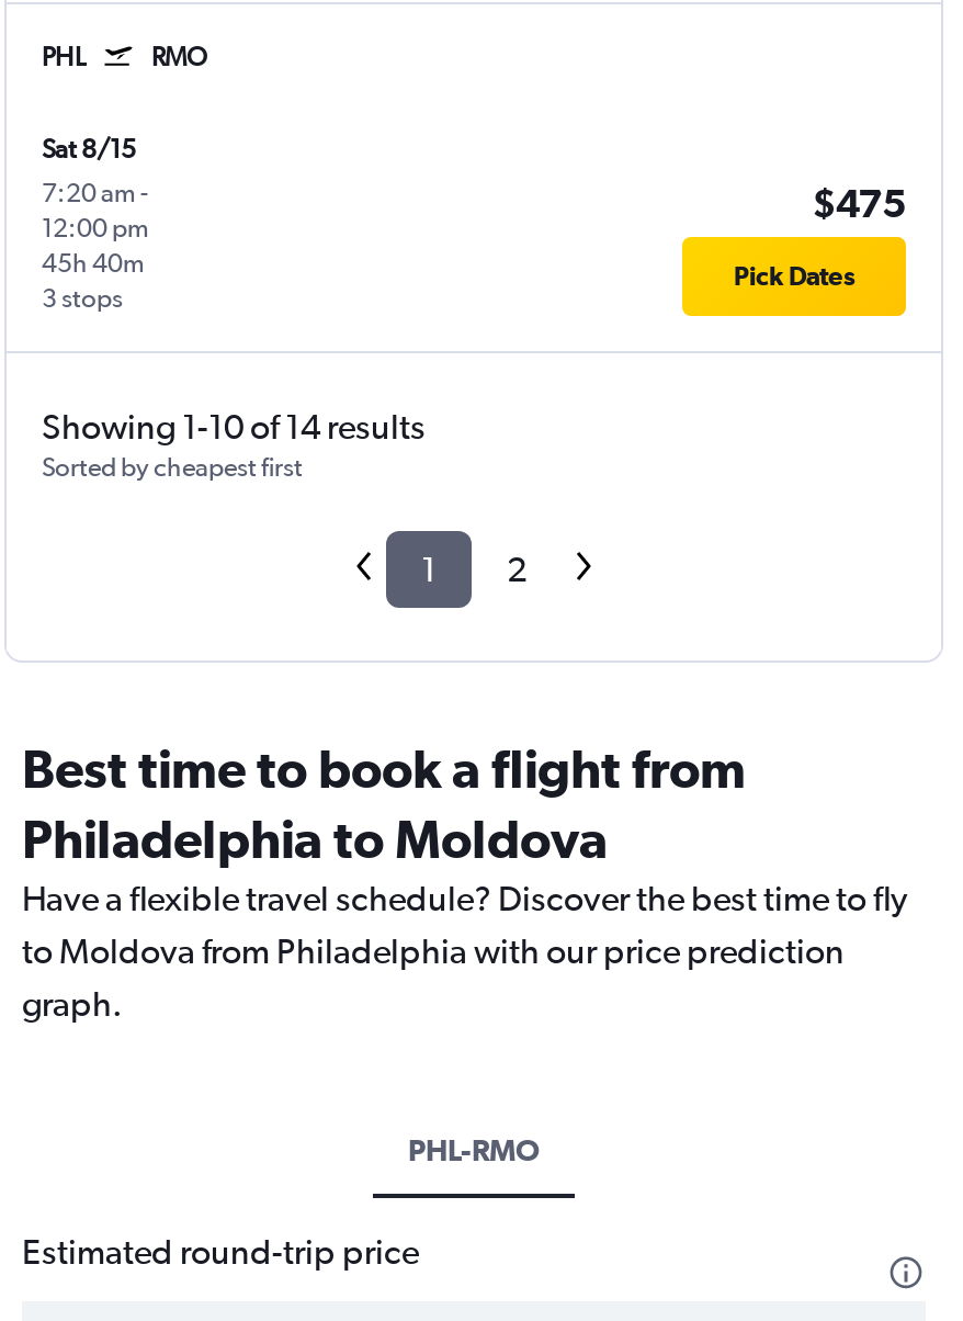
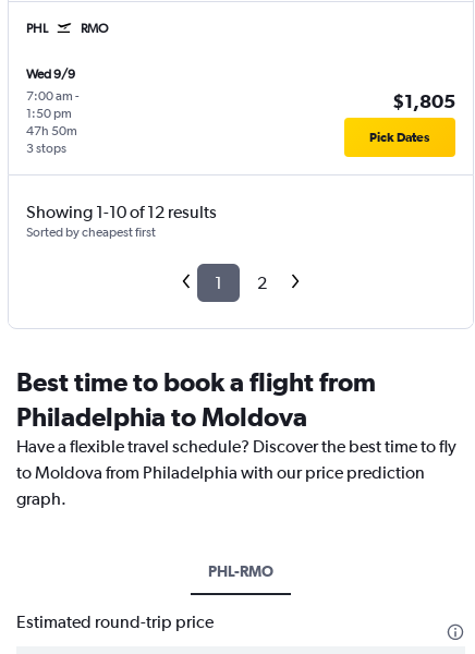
[42,134,149,244] Sat 8/15 | 7:20 am - | 12:00 pm -> [26,67,80,121] Wed 9/9 | 7:00 am - | 1:50 pm
[812,180,906,224] $475 -> [392,90,455,111] $1,805
[42,248,145,279] 45h 40m -> [26,123,77,139] 47h 50m
[42,406,426,448] Showing 1-10 of 14 results -> [26,202,217,223] Showing 1-10 of 12 results

